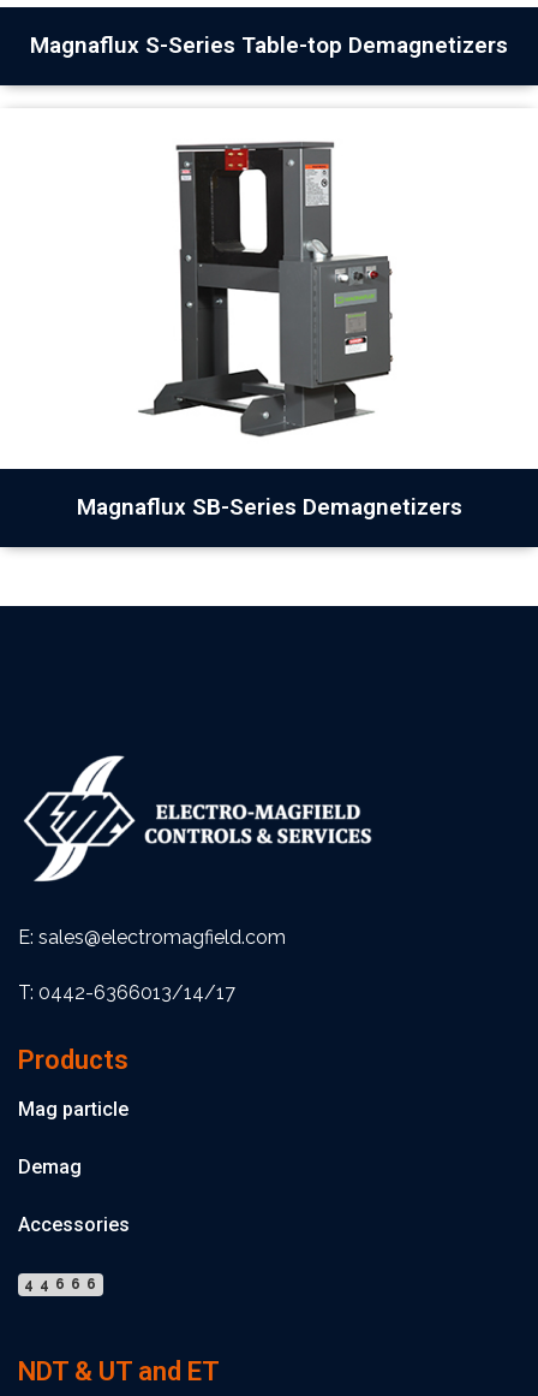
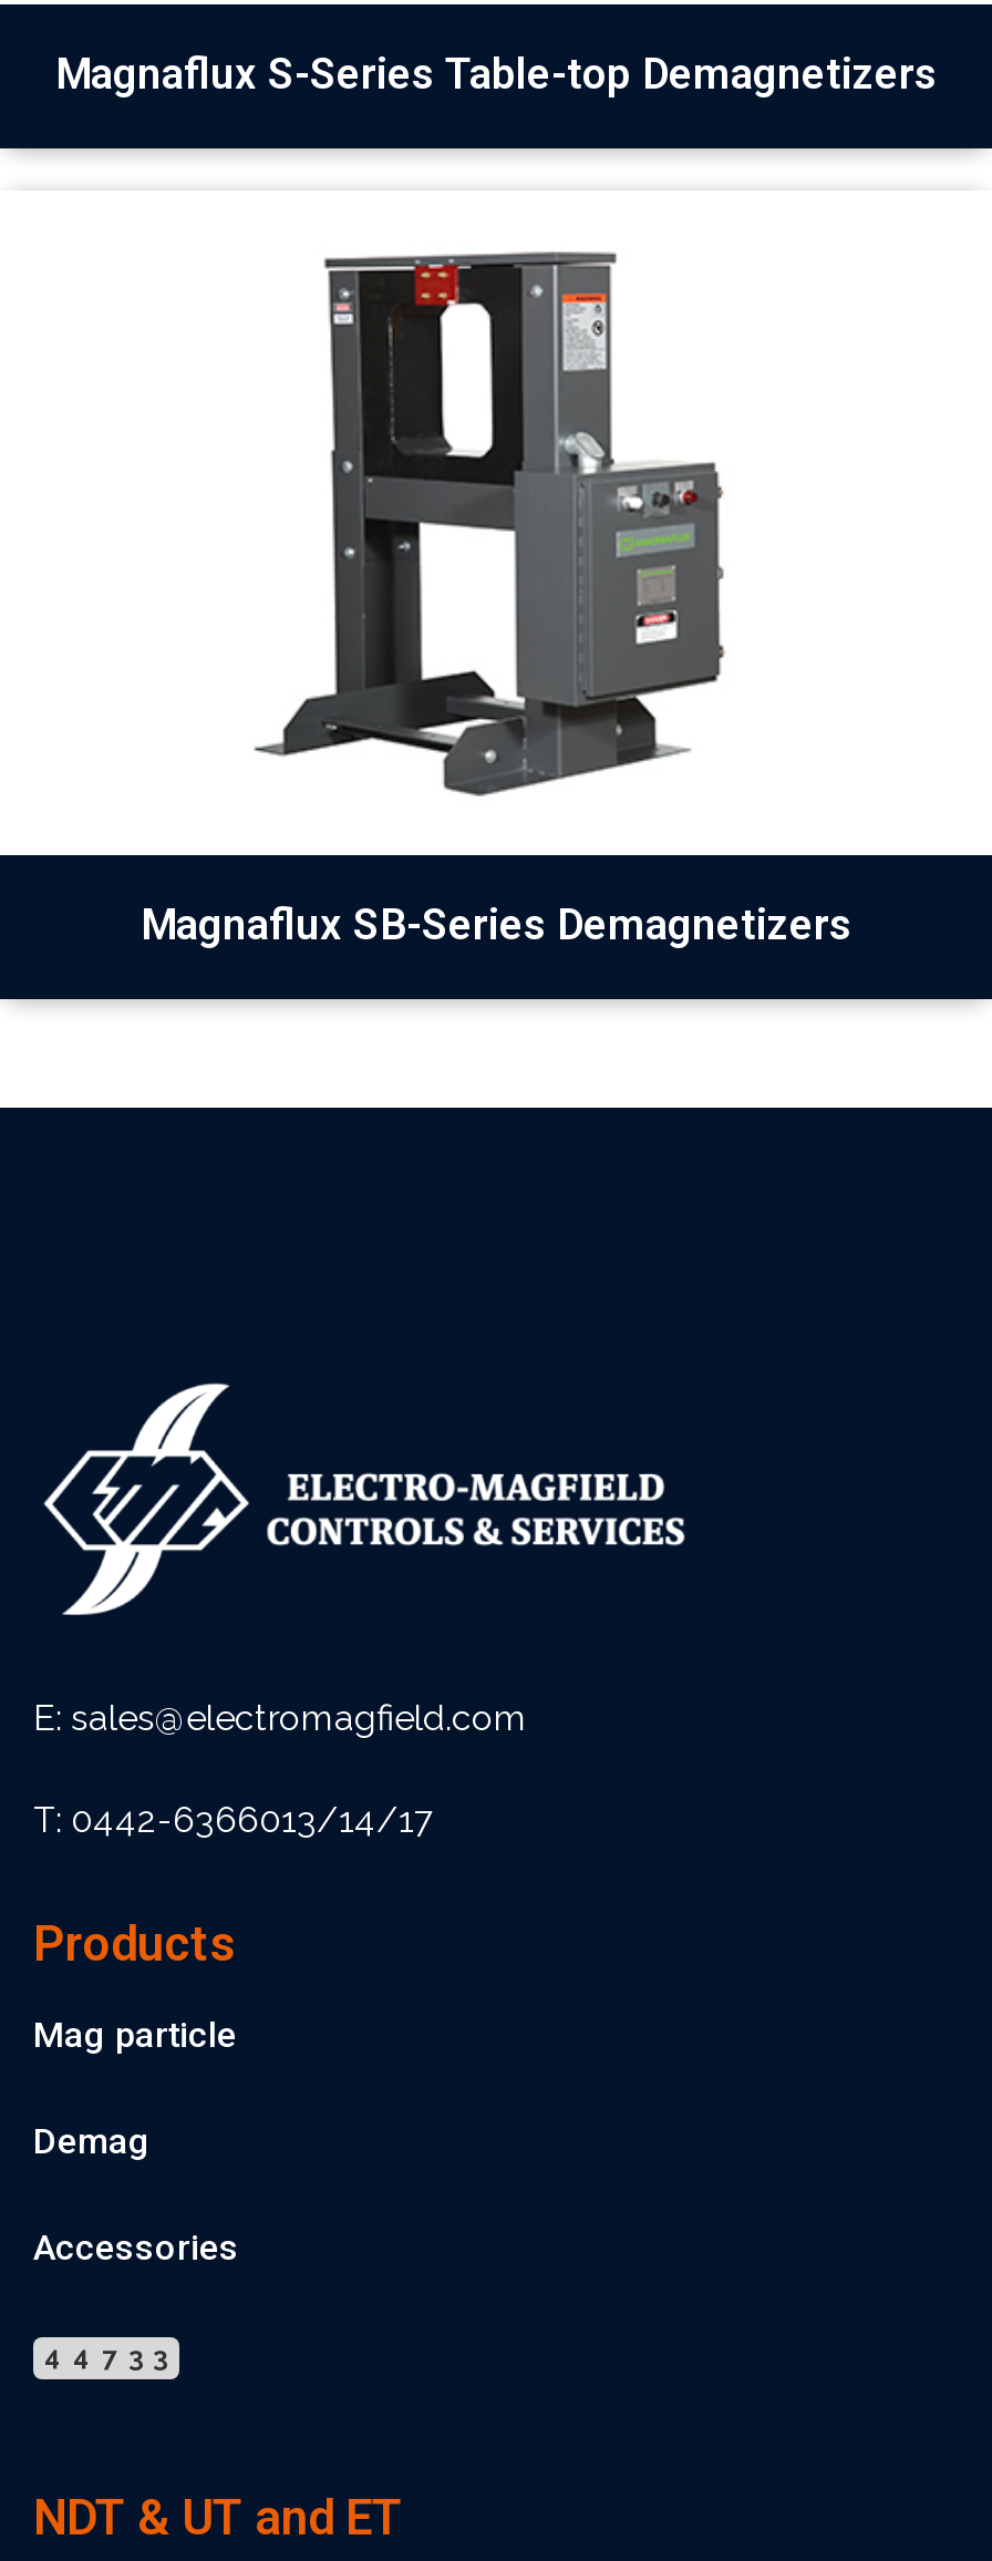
[24,1275,102,1292] 44666 -> [44,2342,177,2373] 44733

